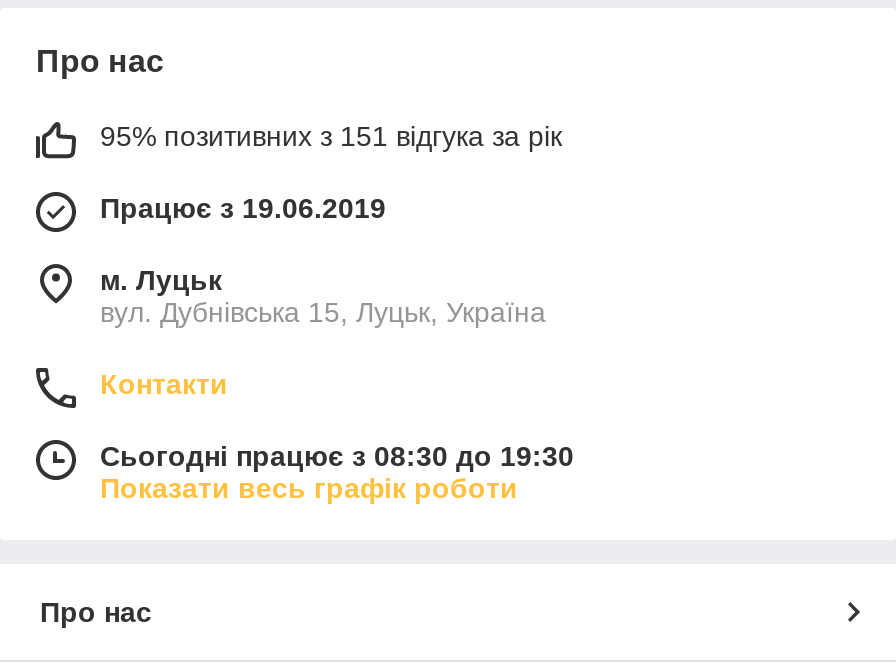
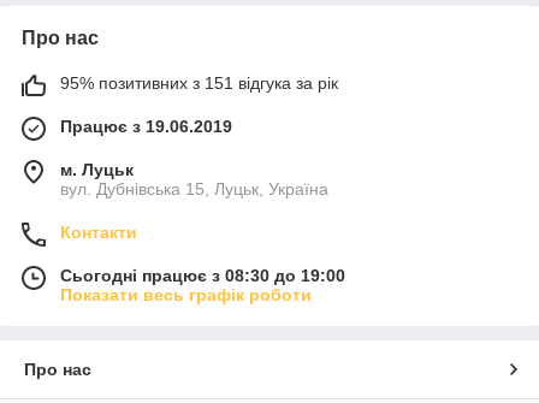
[100,440,574,472] Сьогодні працює з 08:30 до 19:30 -> [60,266,345,285] Сьогодні працює з 08:30 до 19:00

